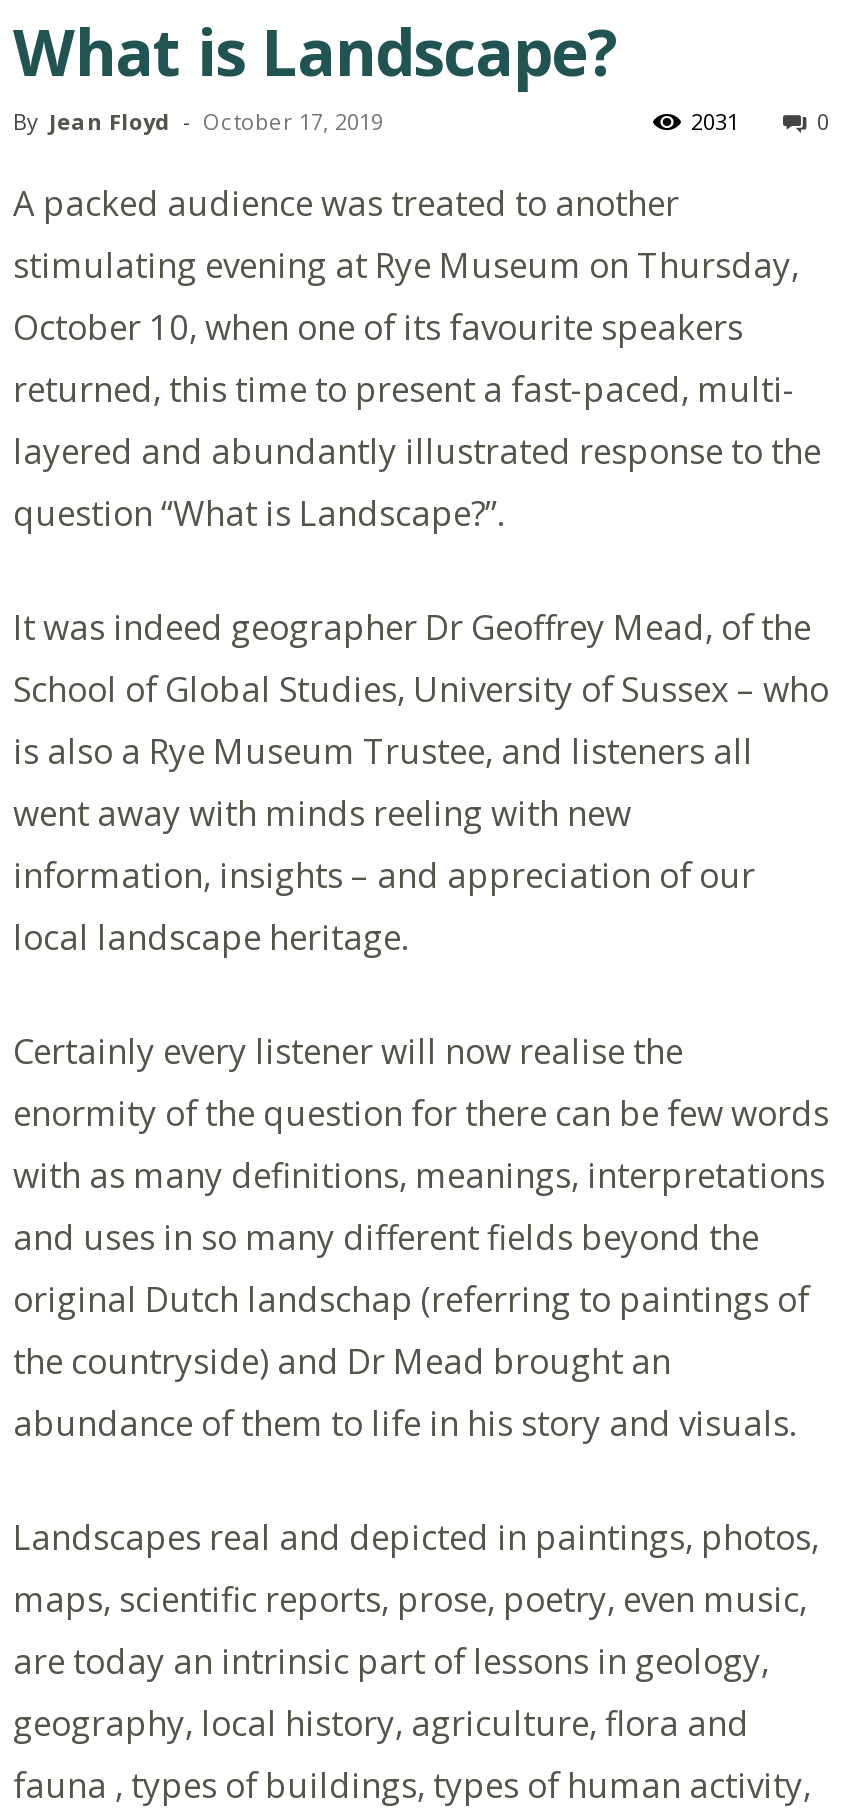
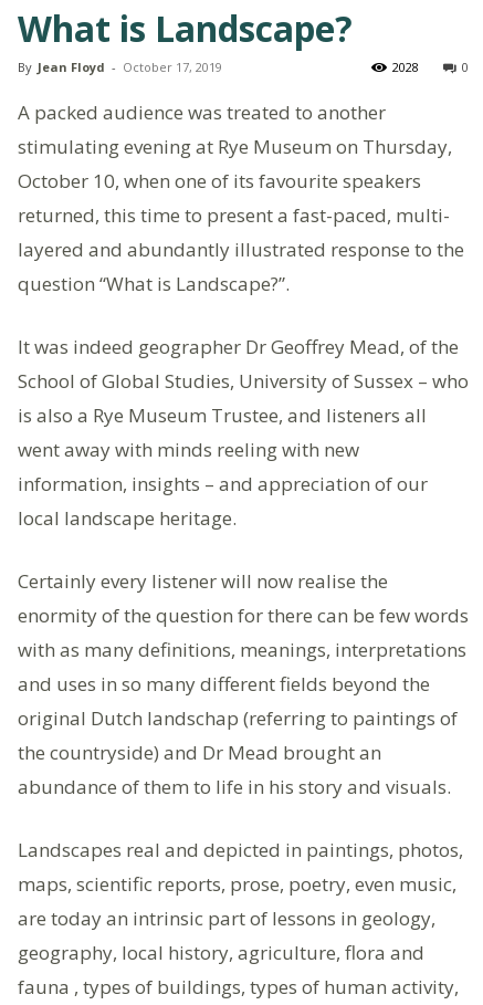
[691,106,739,136] 2031 -> [392,59,419,75] 2028

